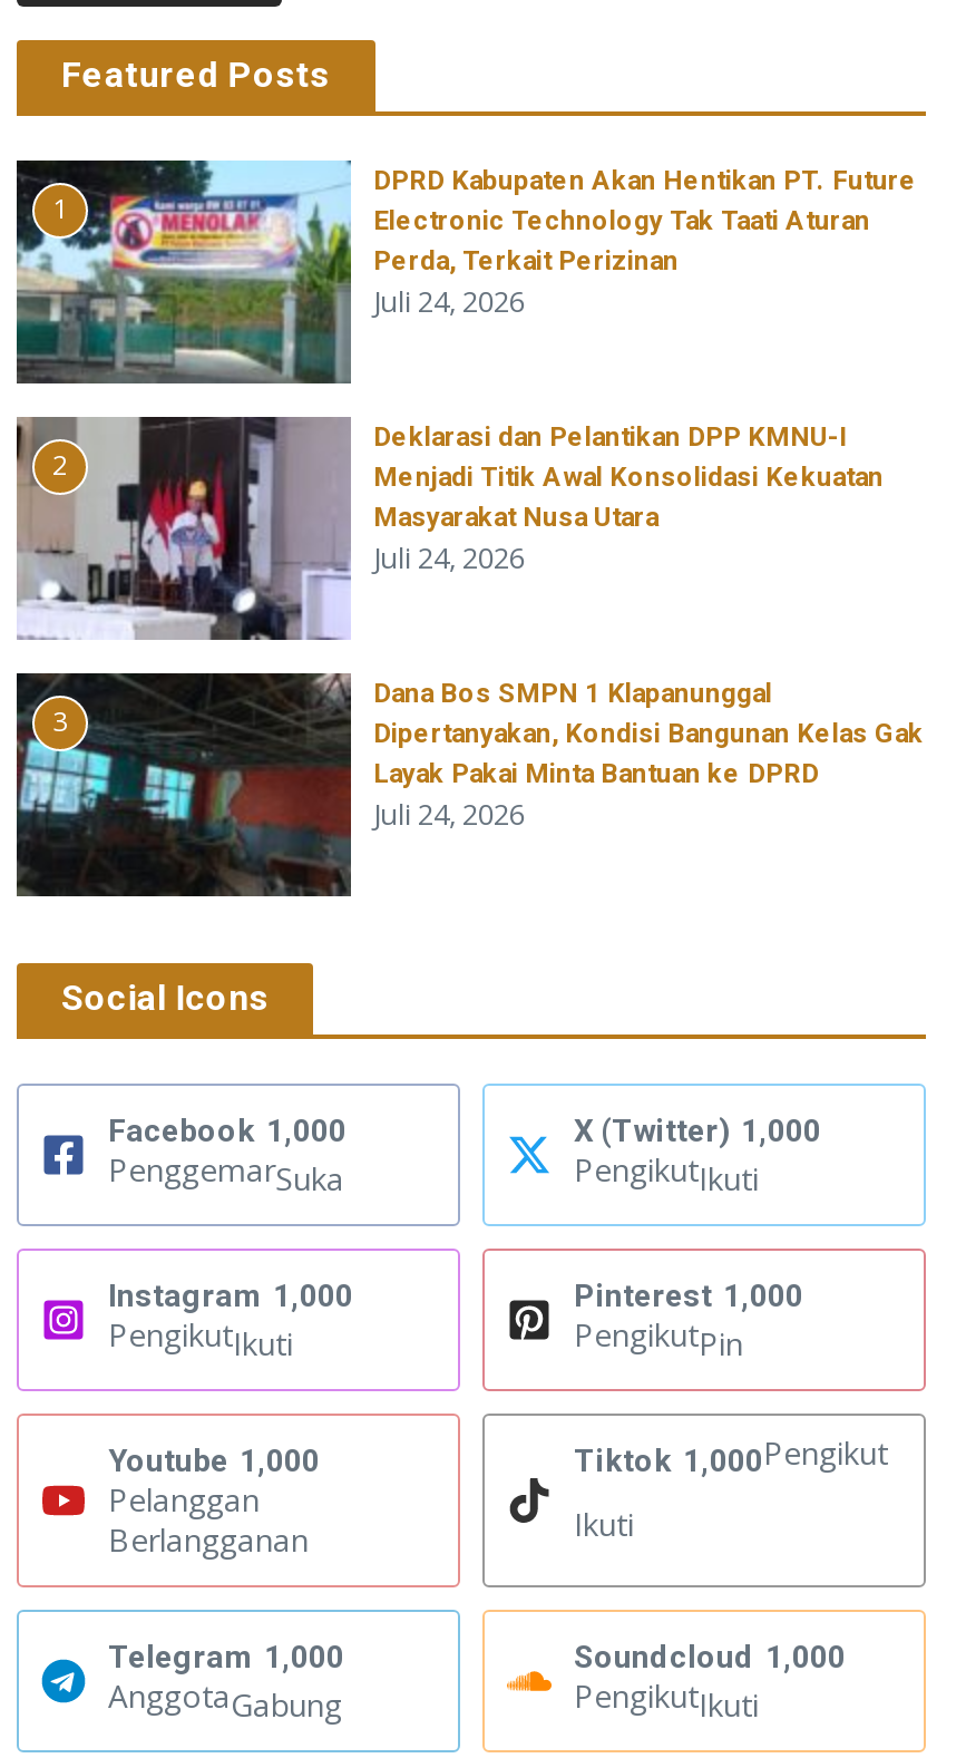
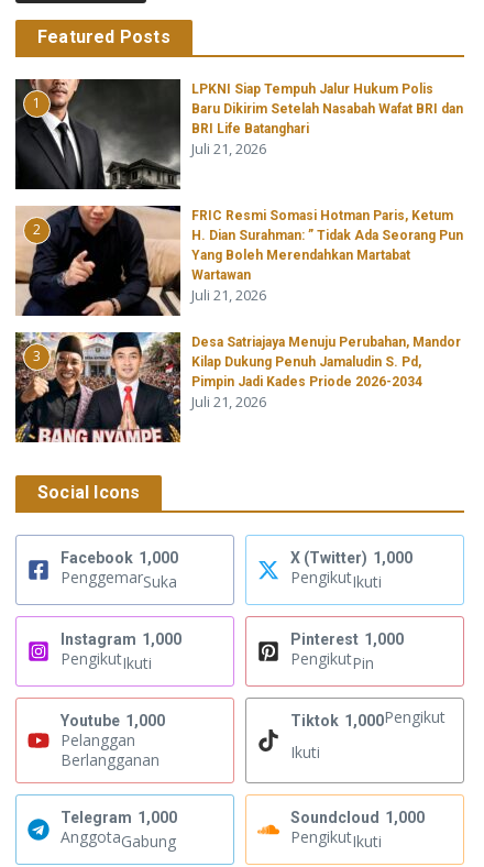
[14,158,917,386] [image] | DPRD Kabupaten Akan Hentikan PT. Future | Electronic Technology Tak Taati Aturan | Perda, Terkait Perizinan | Juli 24, 2026 -> [14,78,463,189] [image] | LPKNI Siap Tempuh Jalur Hukum Polis | Baru Dikirim Setelah Nasabah Wafat BRI dan | BRI Life Batanghari | Juli 21, 2026
[14,415,884,642] [image] | Deklarasi dan Pelantikan DPP KMNU-I | Menjadi Titik Awal Konsolidasi Kekuatan | Masyarakat Nusa Utara | Juli 24, 2026 -> [15,205,463,317] [image] | FRIC Resmi Somasi Hotman Paris, Ketum | H. Dian Surahman: ” Tidak Ada Seorang Pun | Yang Boleh Merendahkan Martabat | Wartawan | Juli 21, 2026
[14,671,924,899] [image] | Dana Bos SMPN 1 Klapanunggal | Dipertanyakan, Kondisi Bangunan Kelas Gak | Layak Pakai Minta Bantuan ke DPRD | Juli 24, 2026 -> [15,331,461,443] [image] | Desa Satriajaya Menuju Perubahan, Mandor | Kilap Dukung Penuh Jamaludin S. Pd, | Pimpin Jadi Kades Priode 2026-2034 | Juli 21, 2026

